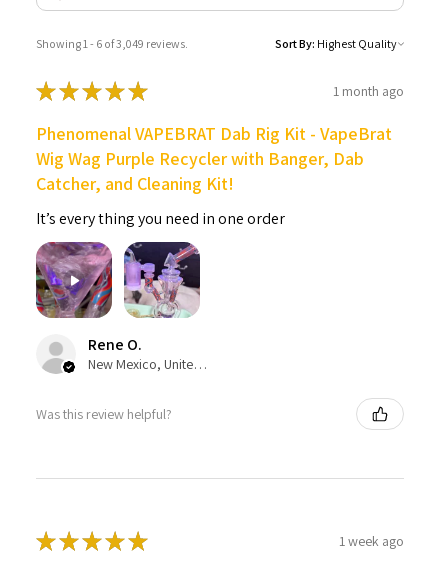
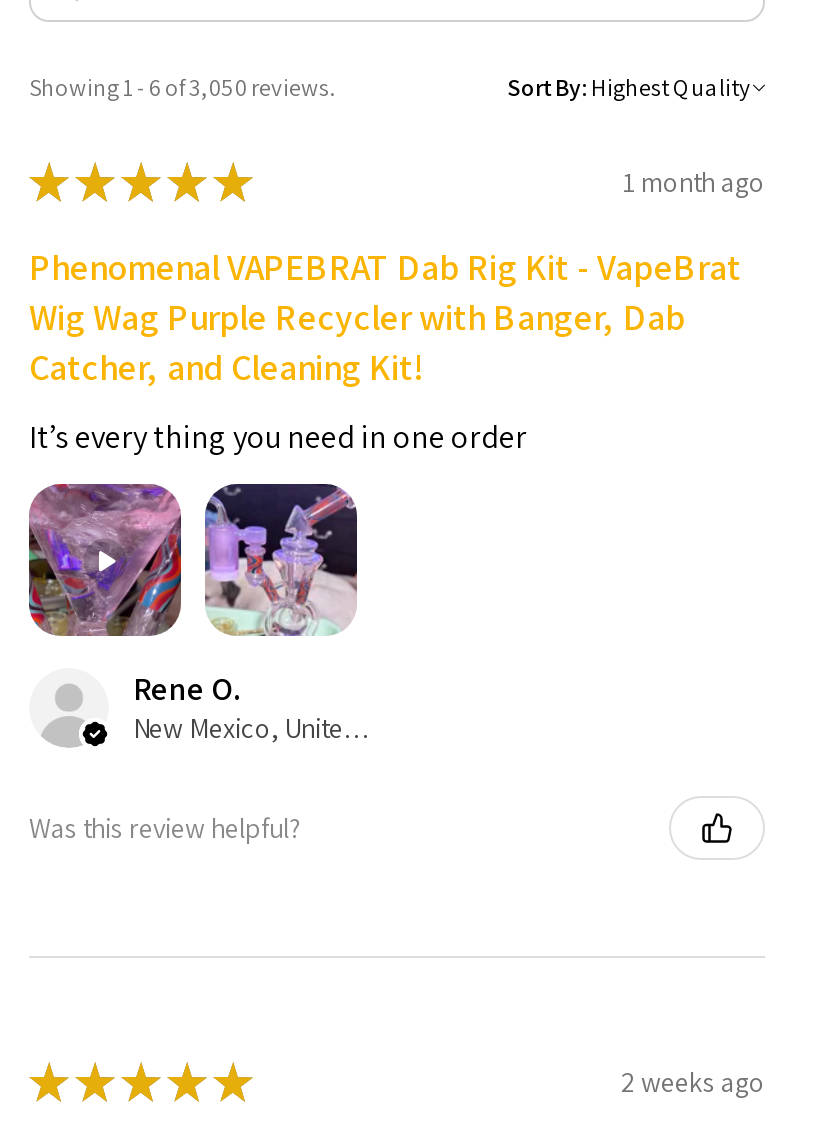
[36,36,188,51] Showing 1 - 6 of 3,049 reviews. -> [29,73,335,103] Showing 1 - 6 of 3,050 reviews.
[339,532,404,550] 1 week ago -> [621,1064,765,1100] 2 weeks ago

